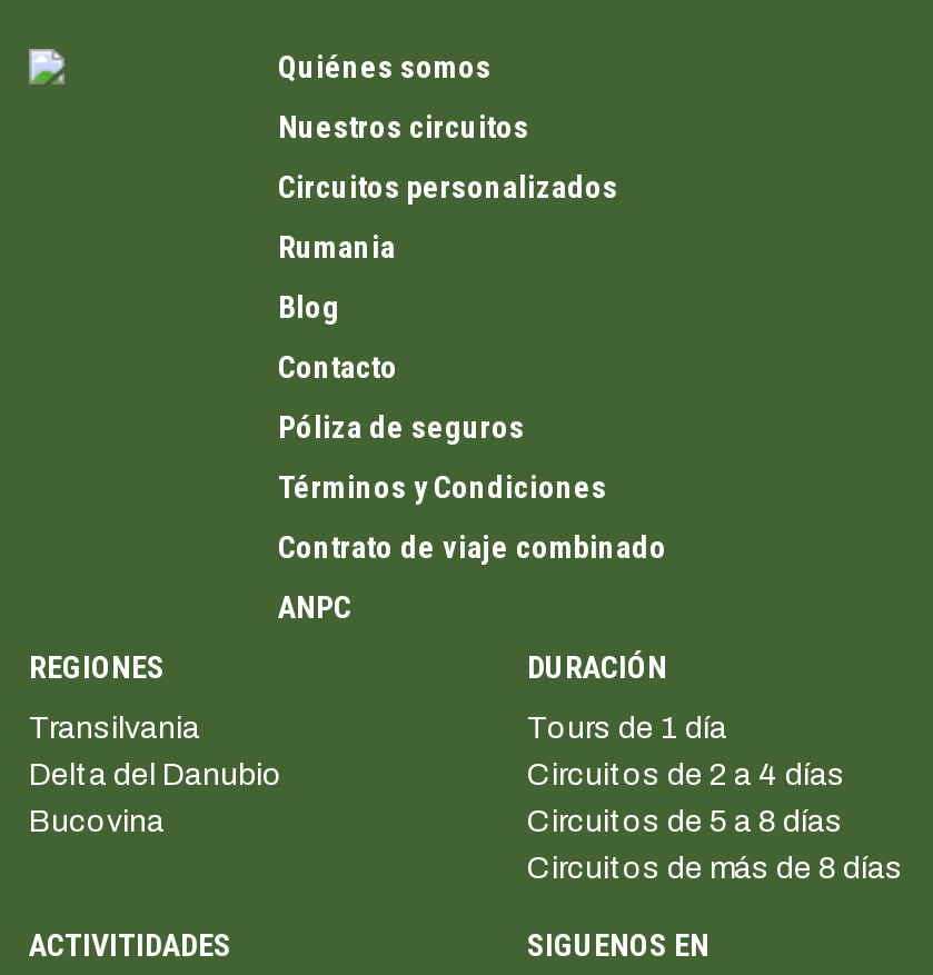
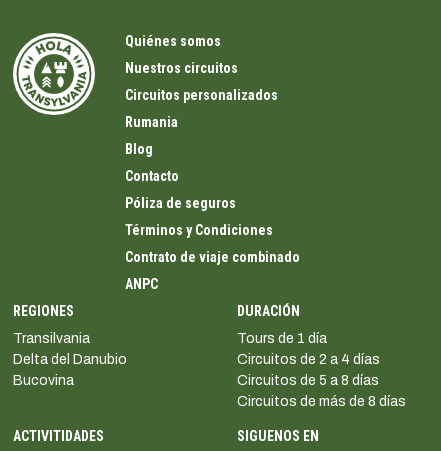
none -> [12,32,96,116] [image]

